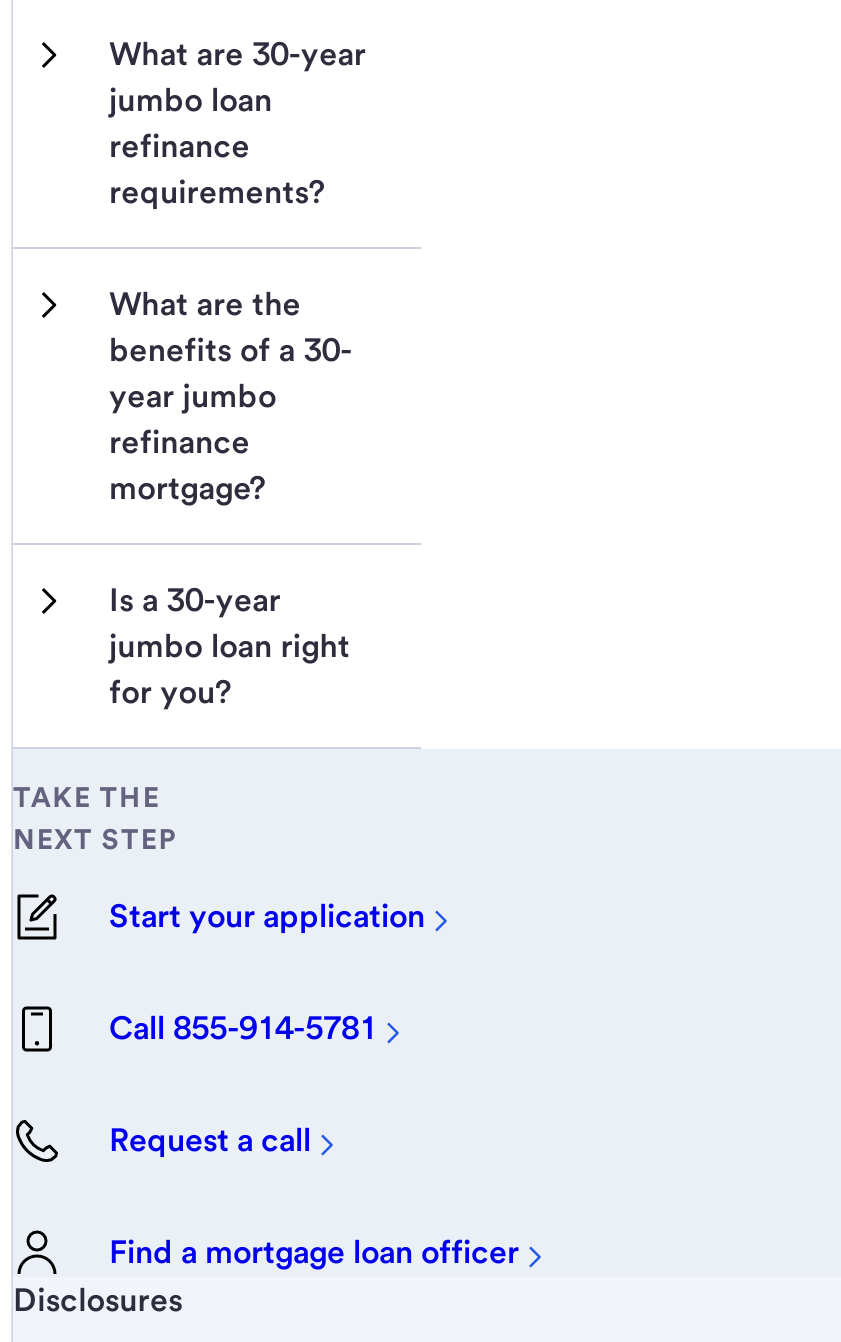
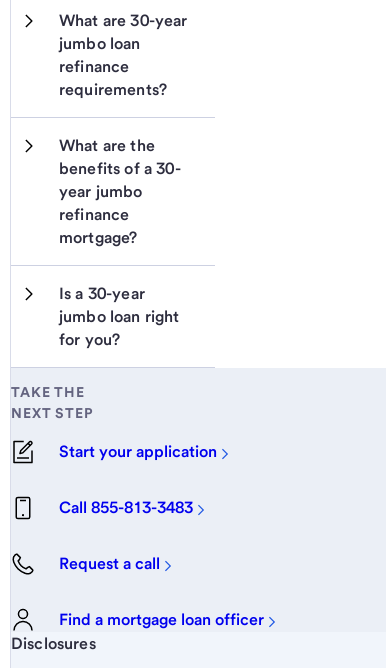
[109,1010,377,1048] Call 855-914-5781 -> [59,498,193,517] Call 855-813-3483

